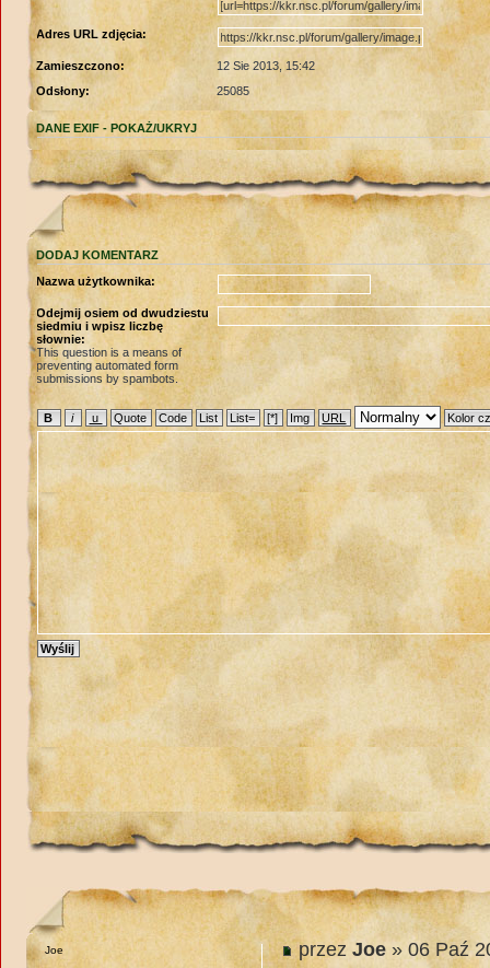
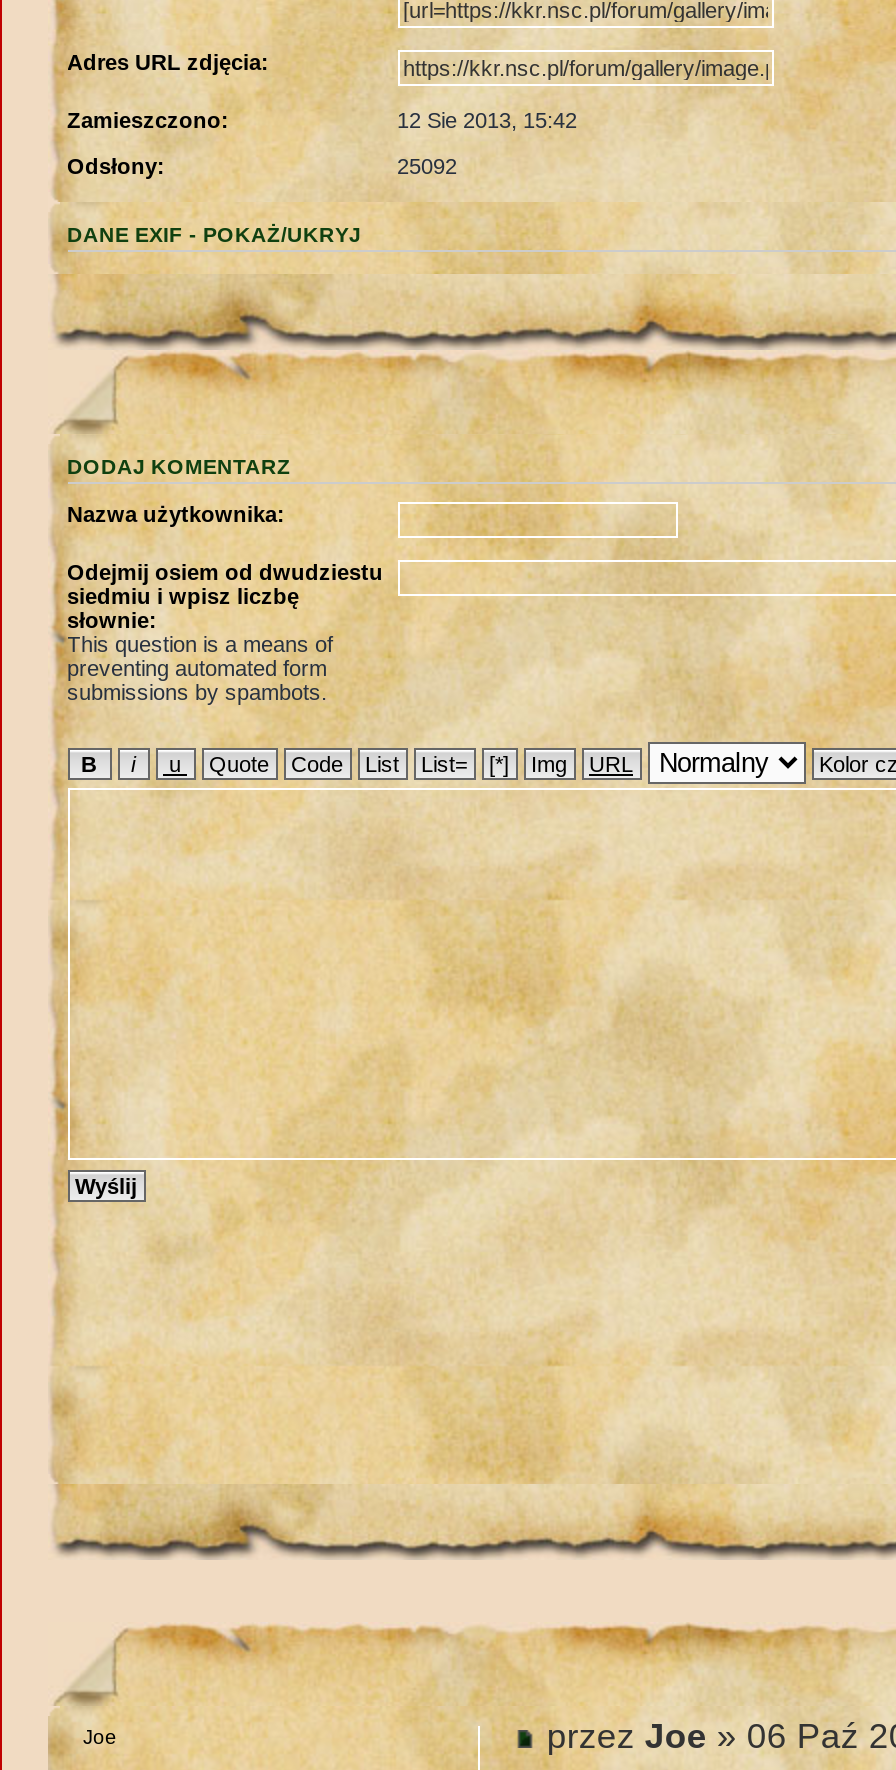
[217,84,250,97] 25085 -> [397,154,457,178] 25092

